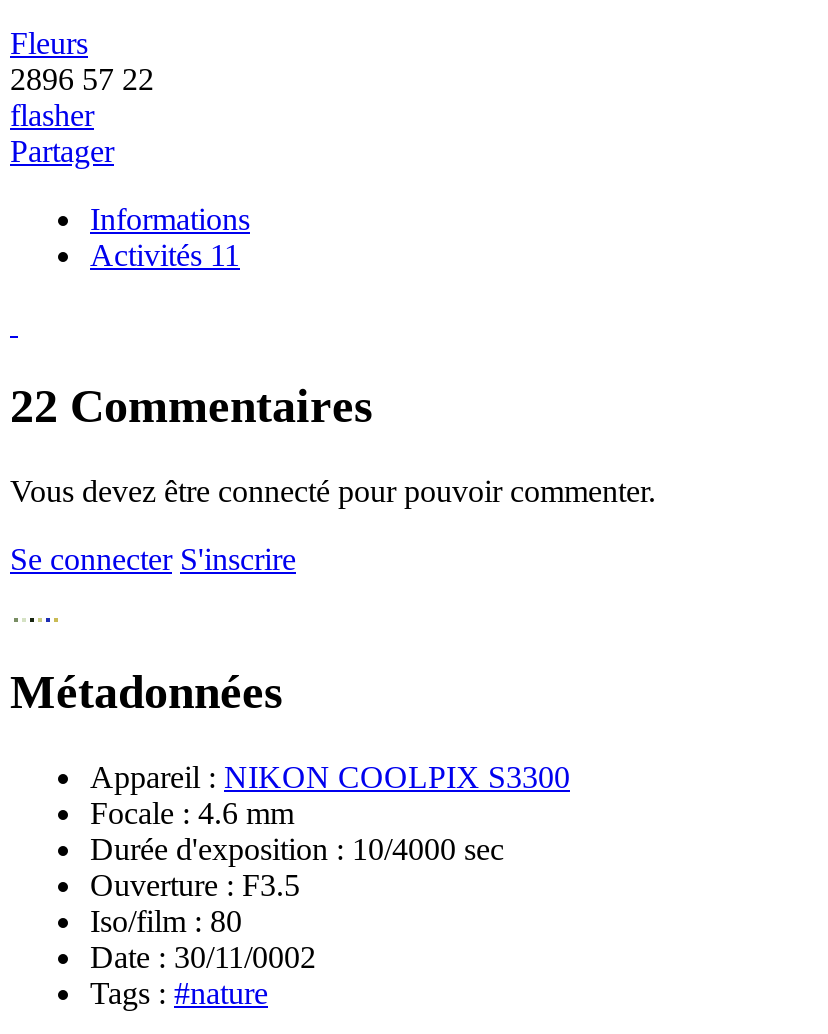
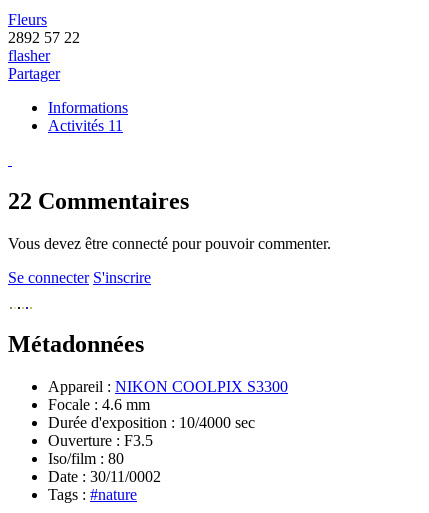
[10,61,154,95] 2896 57 22 -> [8,28,80,45] 2892 57 22

